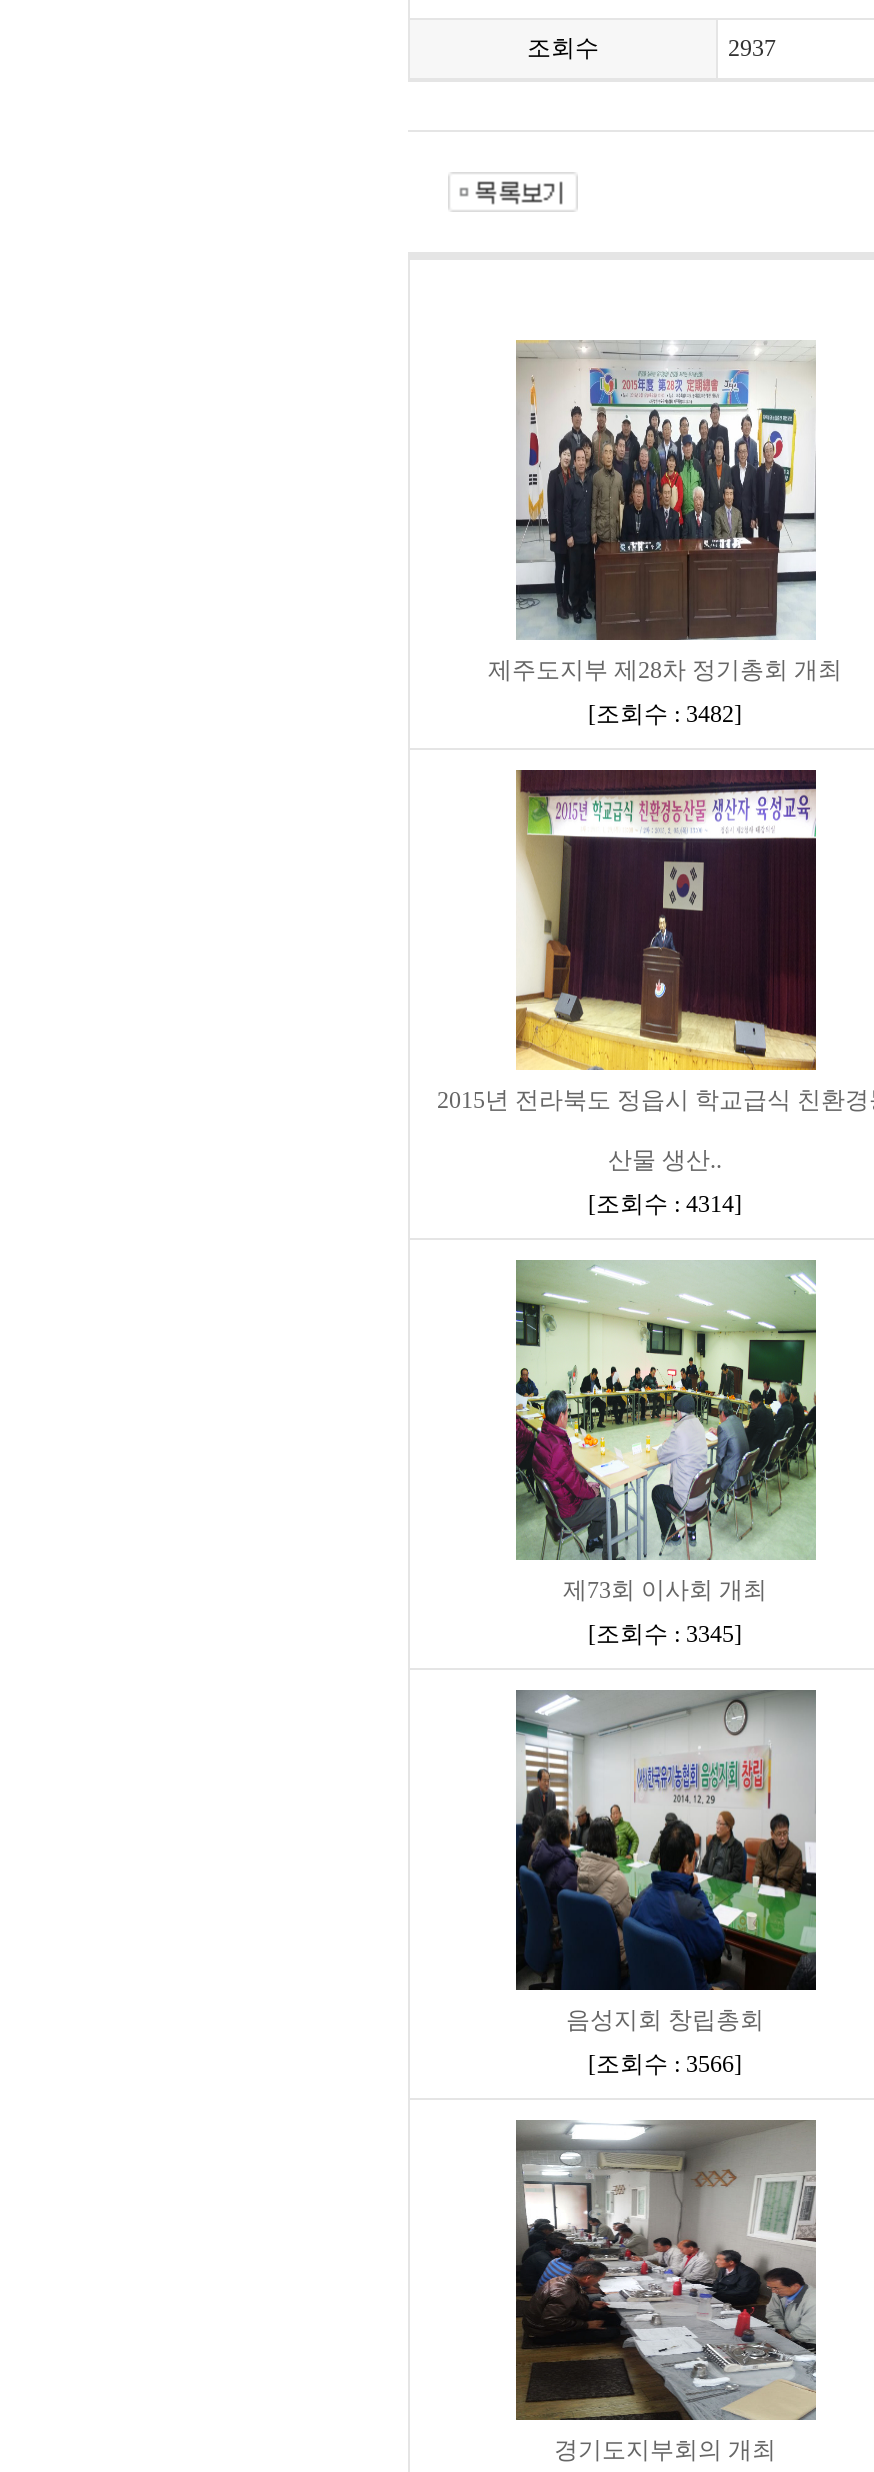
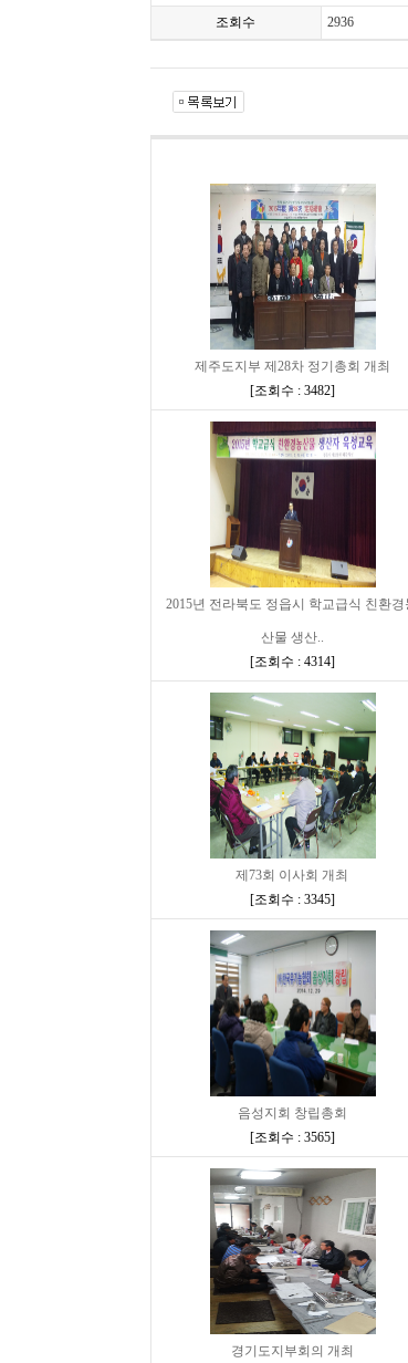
[728,34,776,62] 2937 -> [327,14,354,30] 2936
[588,2050,742,2078] [조회수 : 3566] -> [250,1130,335,1145] [조회수 : 3565]

